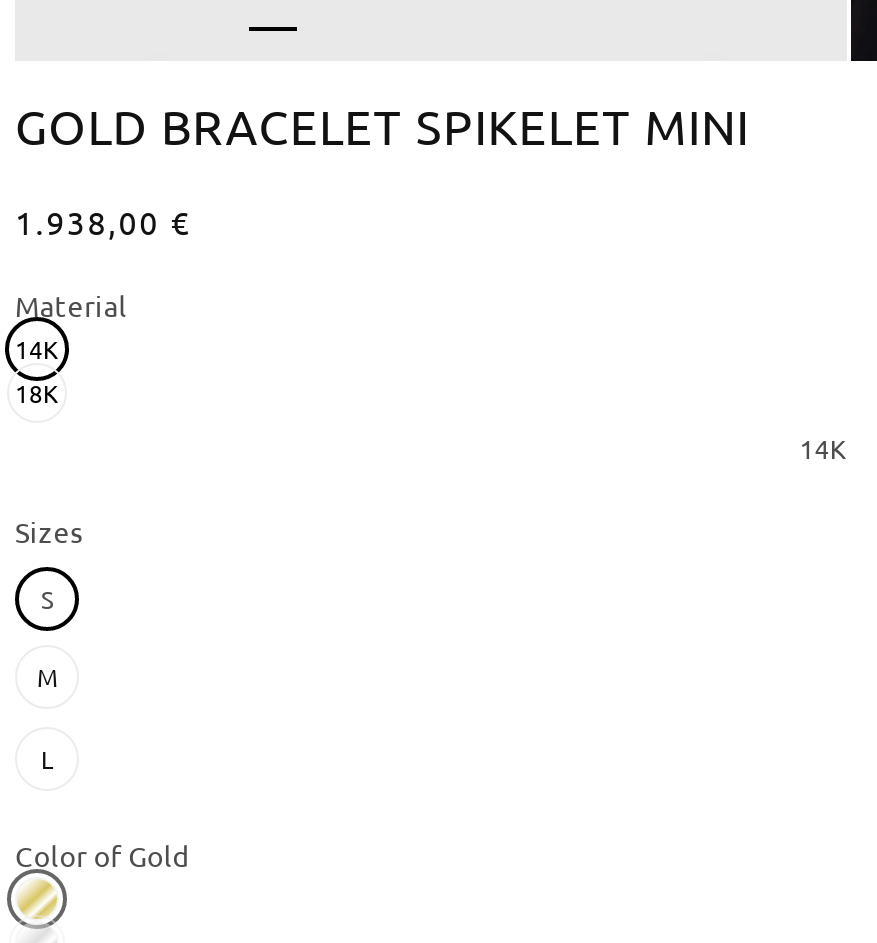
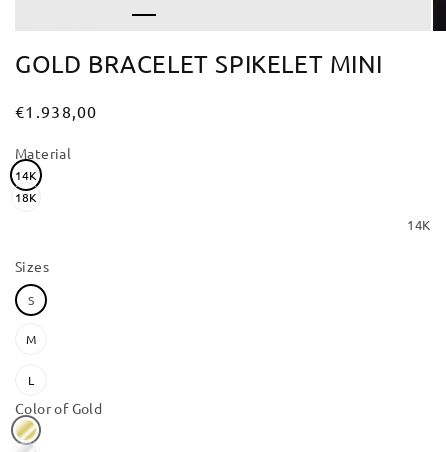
[15,201,191,241] 1.938,00 € -> [15,101,98,121] €1.938,00

